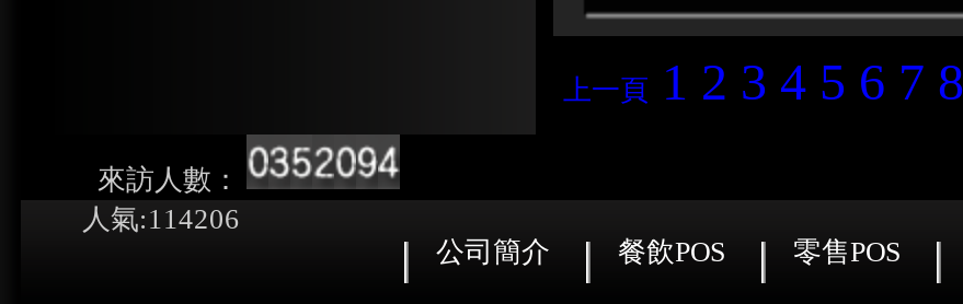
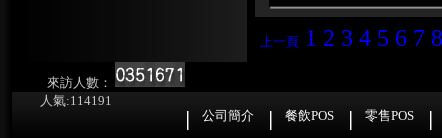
[82,202,240,235] 人氣:114206 -> [40,93,112,108] 人氣:114191

